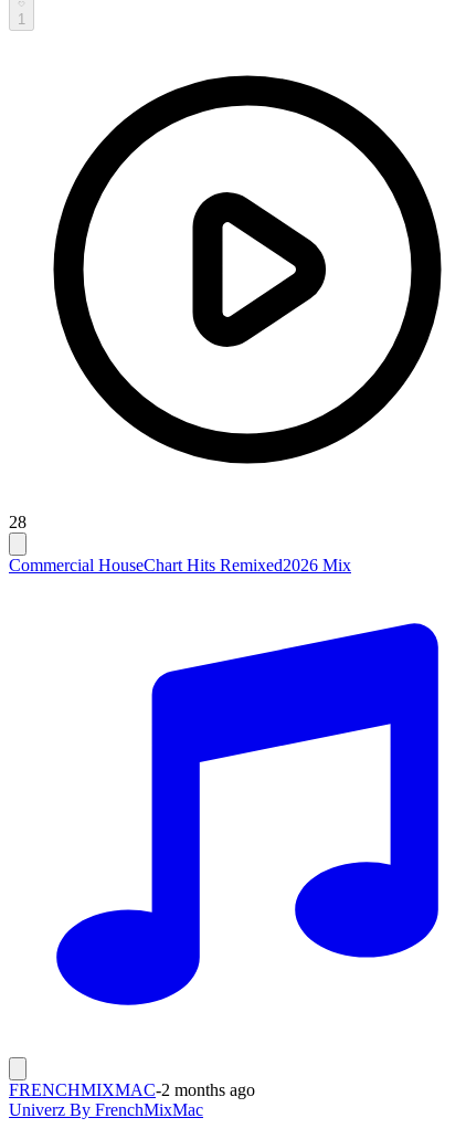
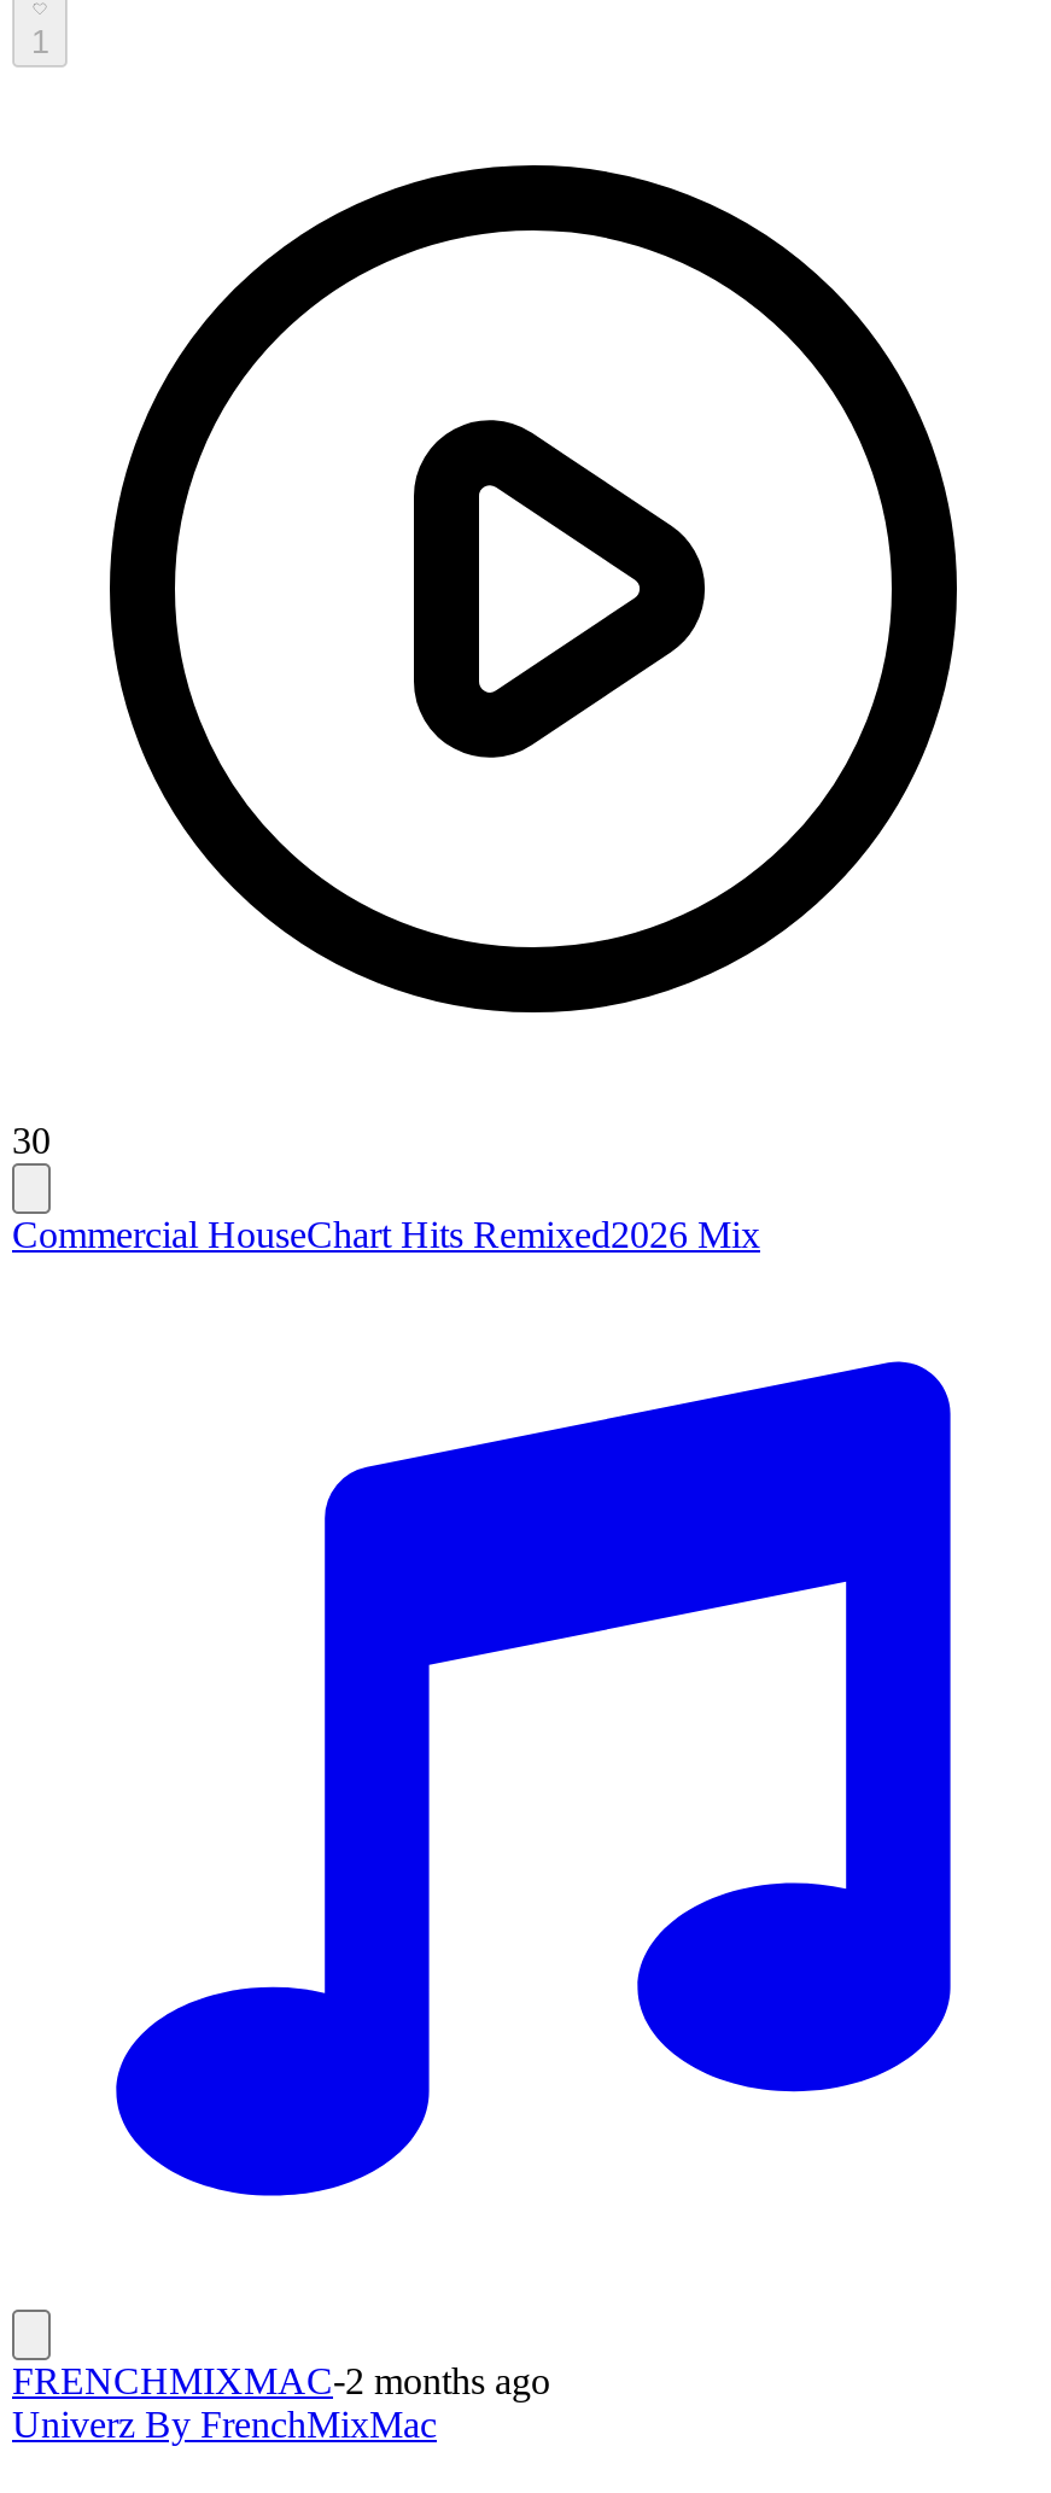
[9,512,27,531] 28 -> [12,1119,51,1160] 30

